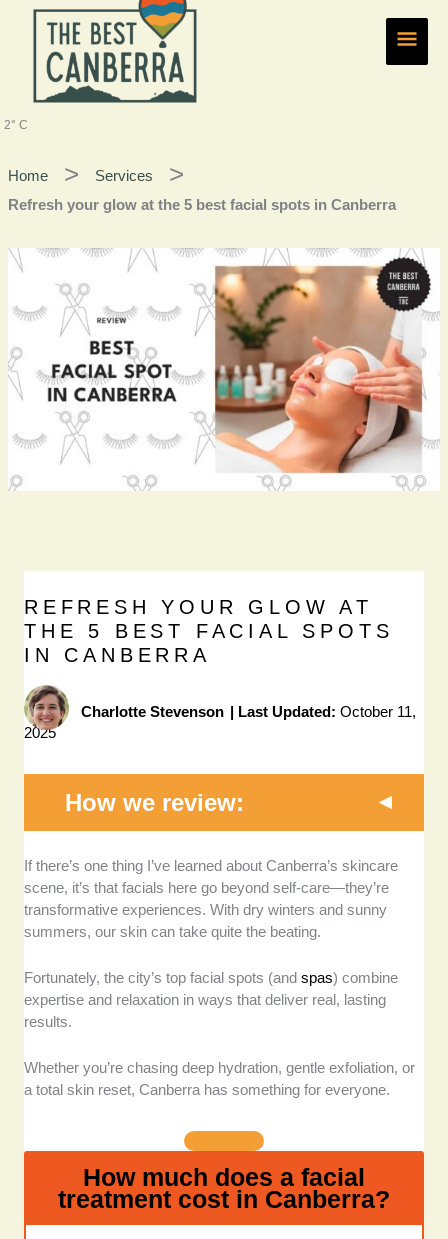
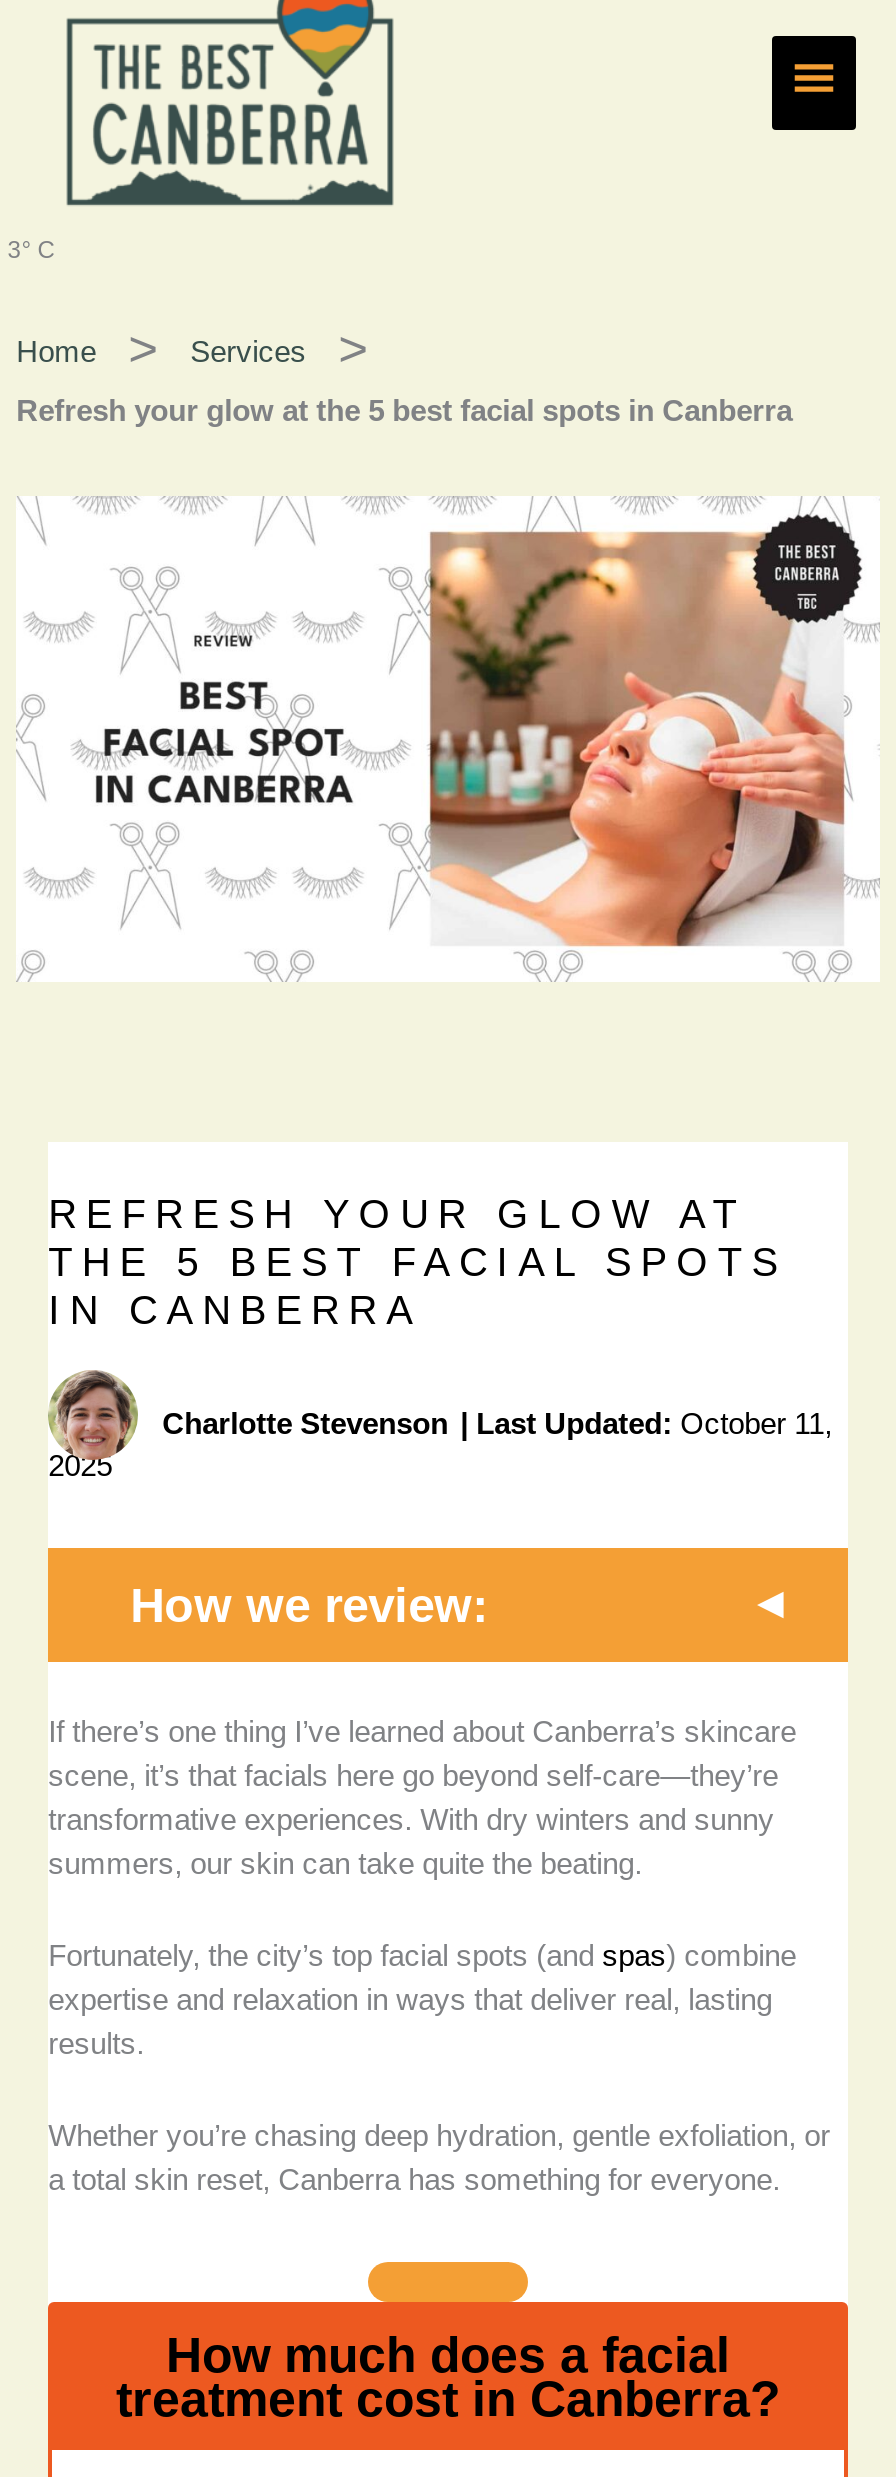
[4,118,28,132] 2° C -> [7,237,55,265] 3° C

